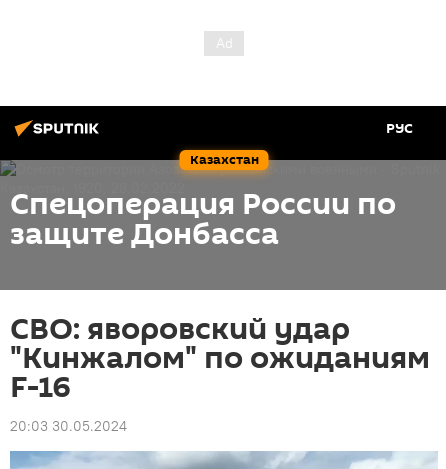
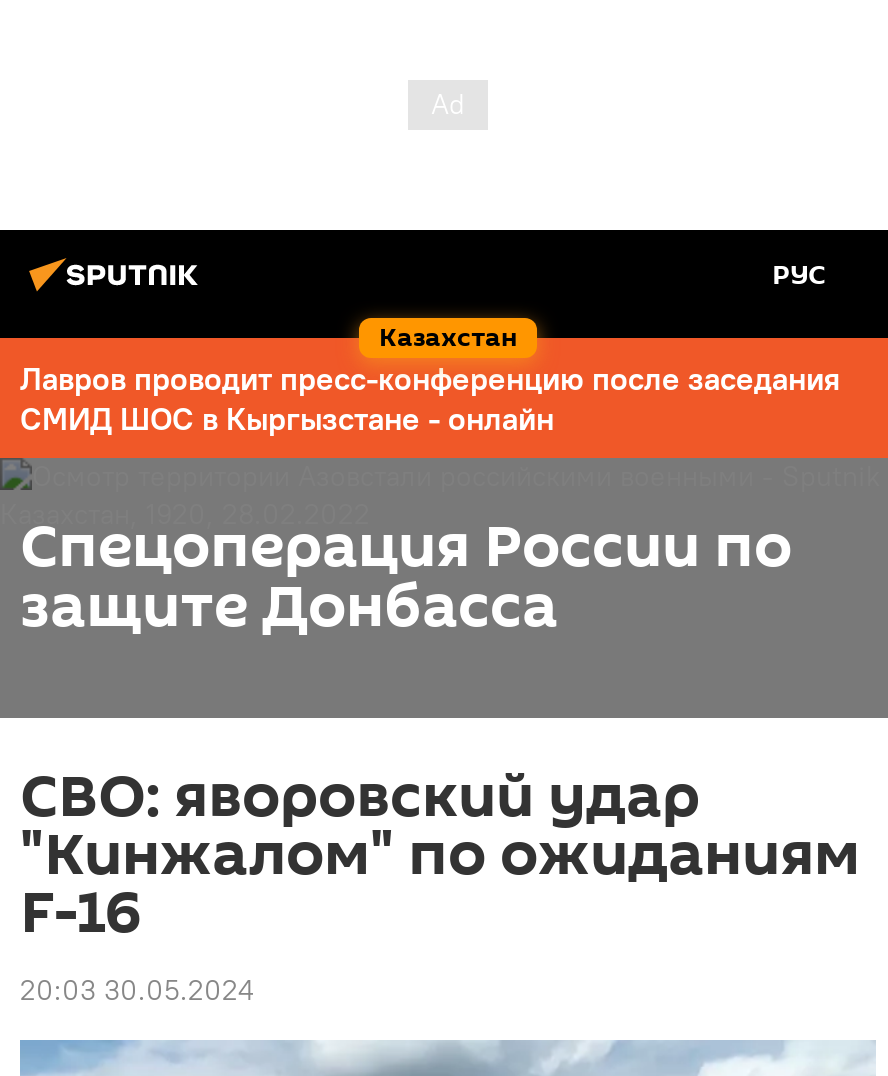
none -> [20,358,840,438] Лавров проводит пресс-конференцию после заседания | СМИД ШОС в Кыргызстане - онлайн

